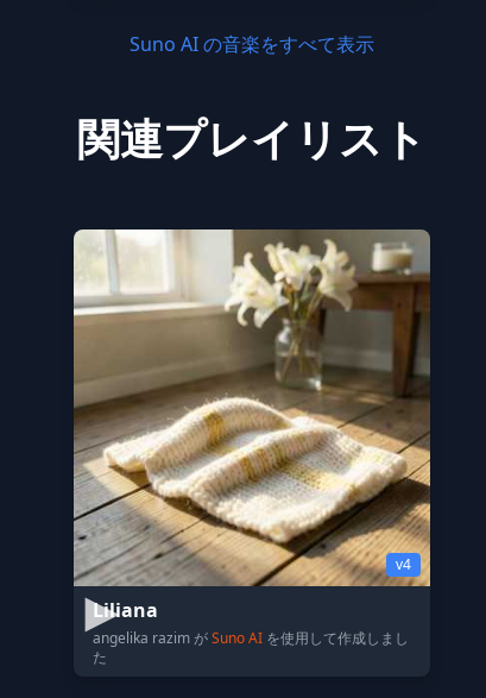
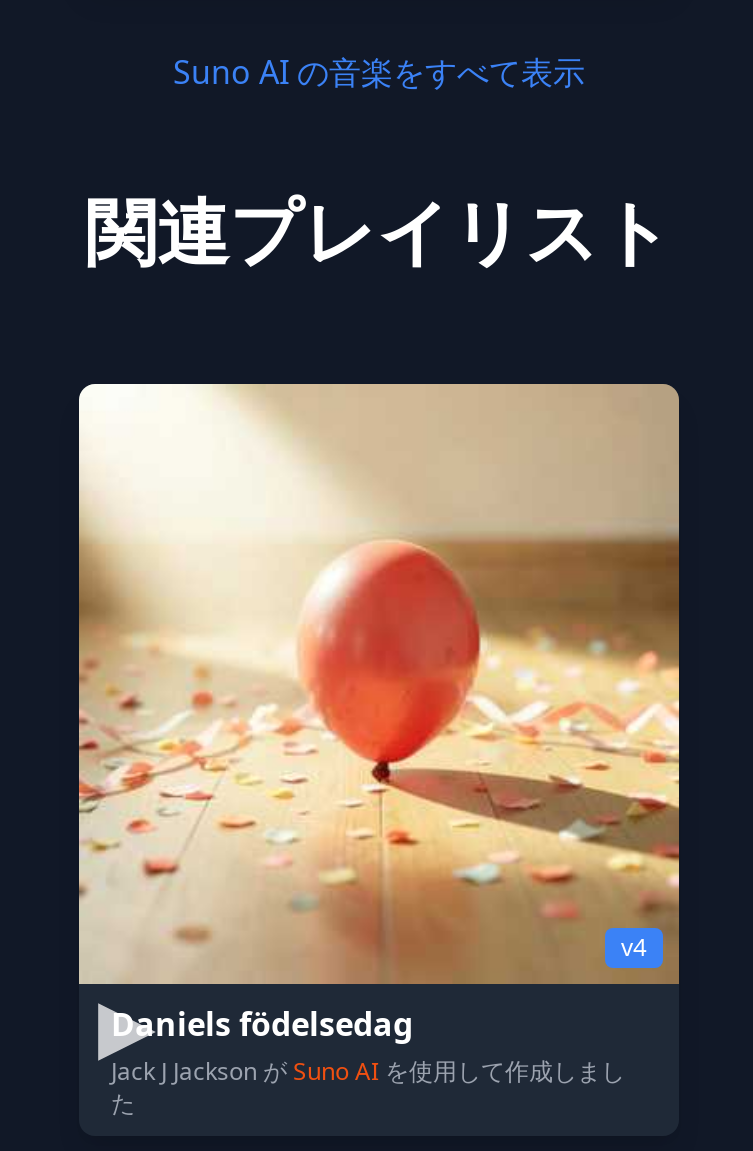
[74,229,430,648] [image] | Liliana | angelika razim がSuno AIを使用して作成しまし -> [77,384,681,1088] [image] | Daniels födelsedag | Jack J Jackson がSuno AIを使用して作成しまし

